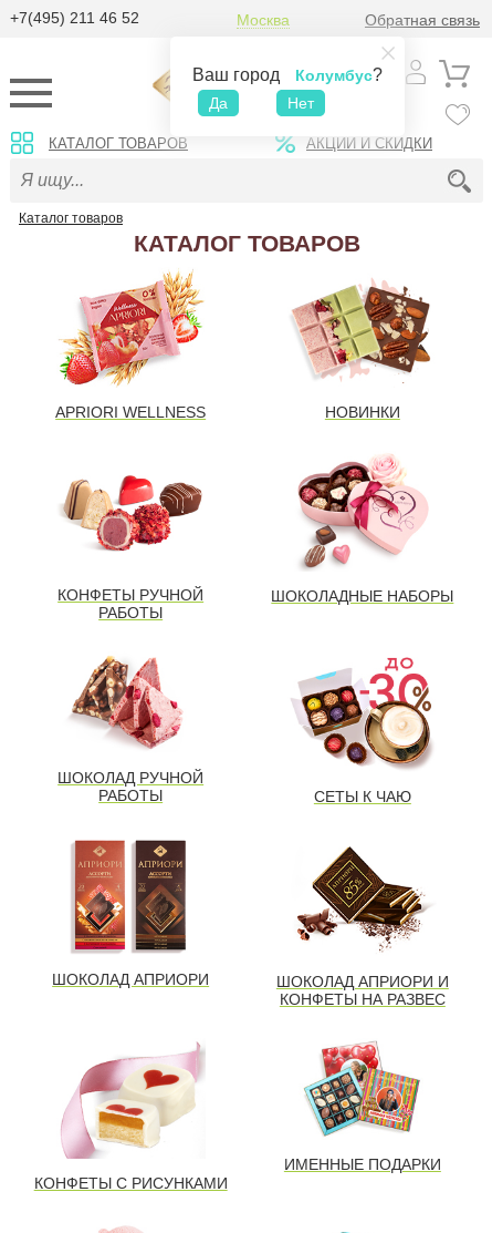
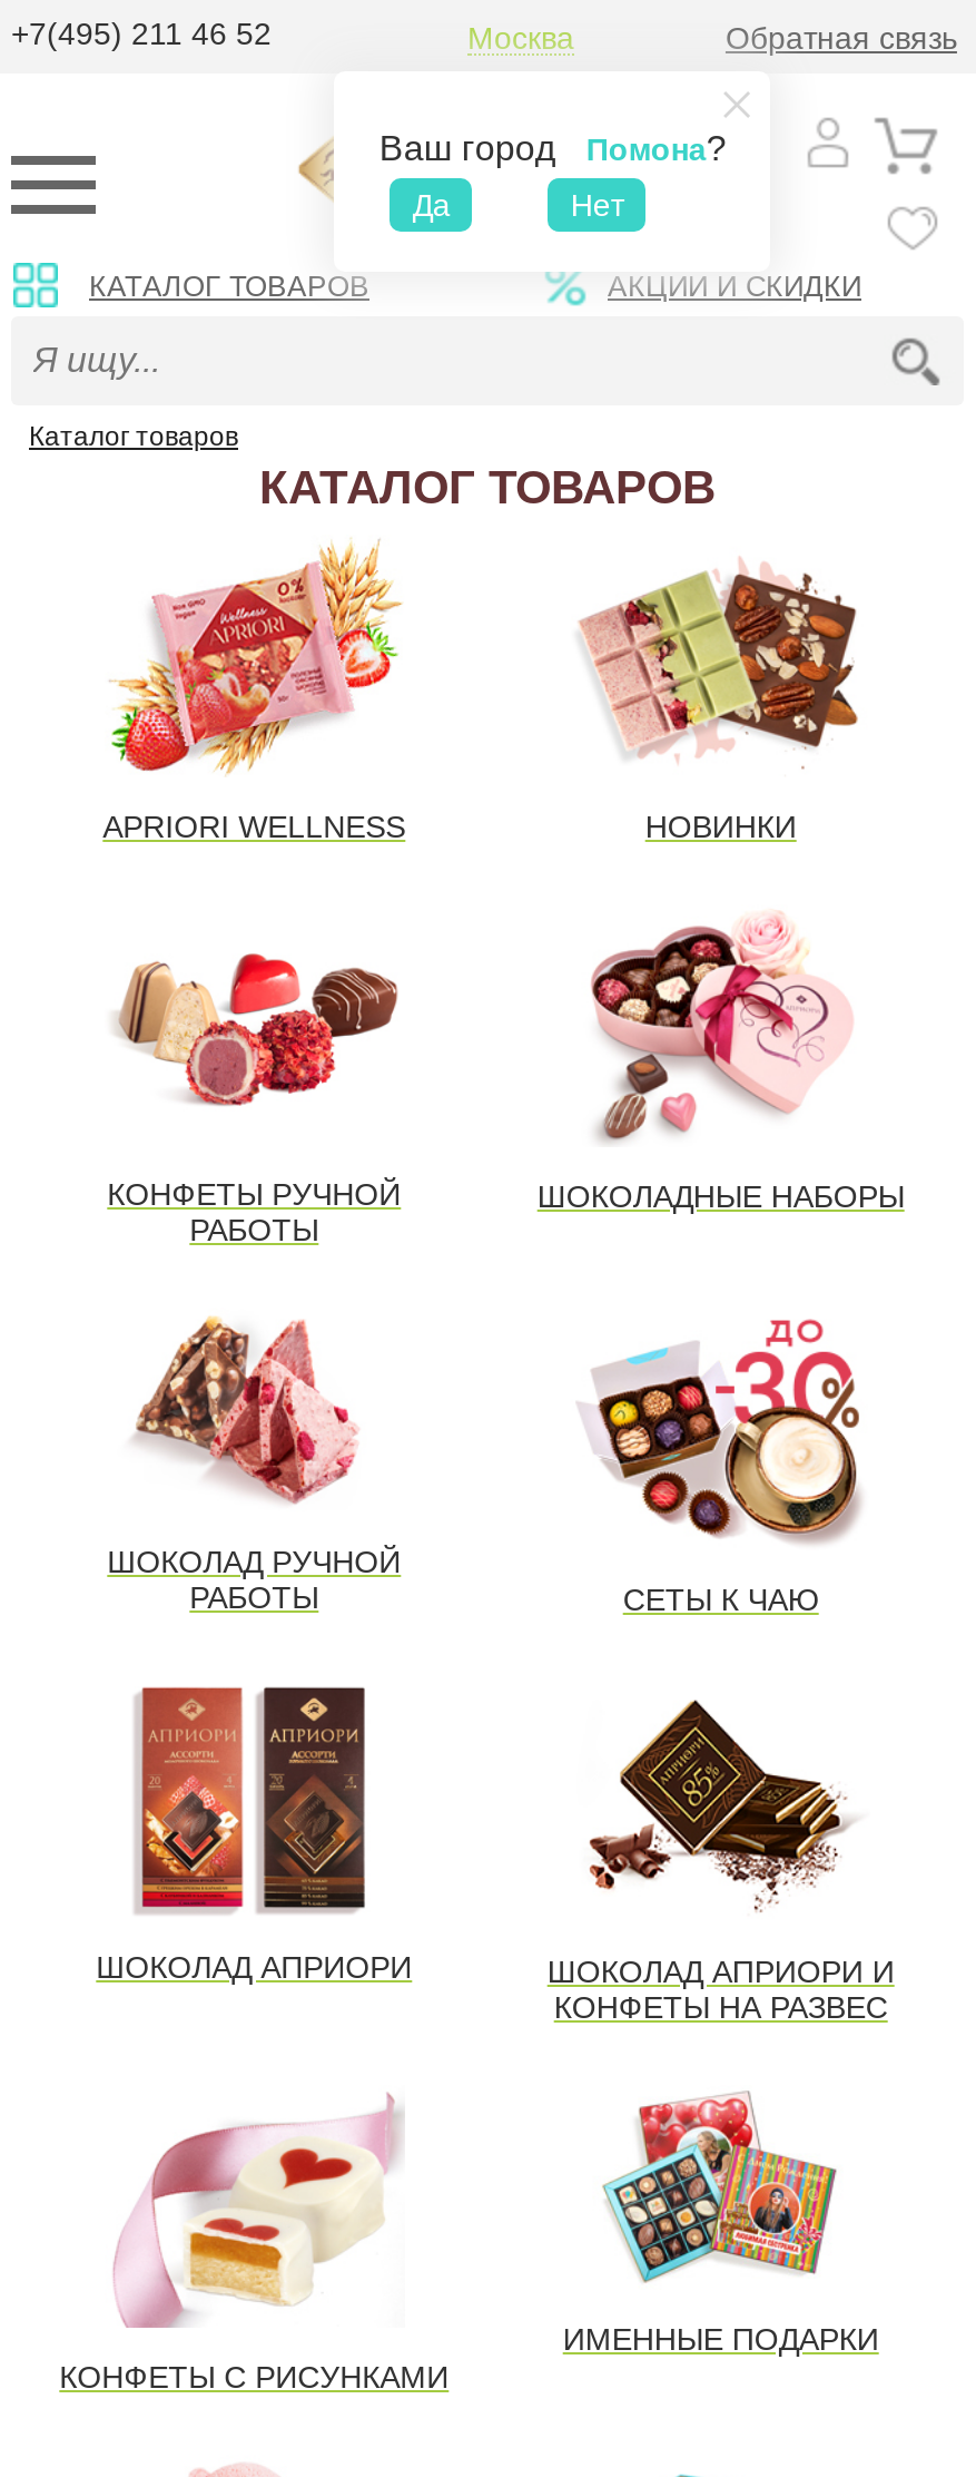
[296,65,383,84] Колумбус? -> [586,129,726,167] Помона?

